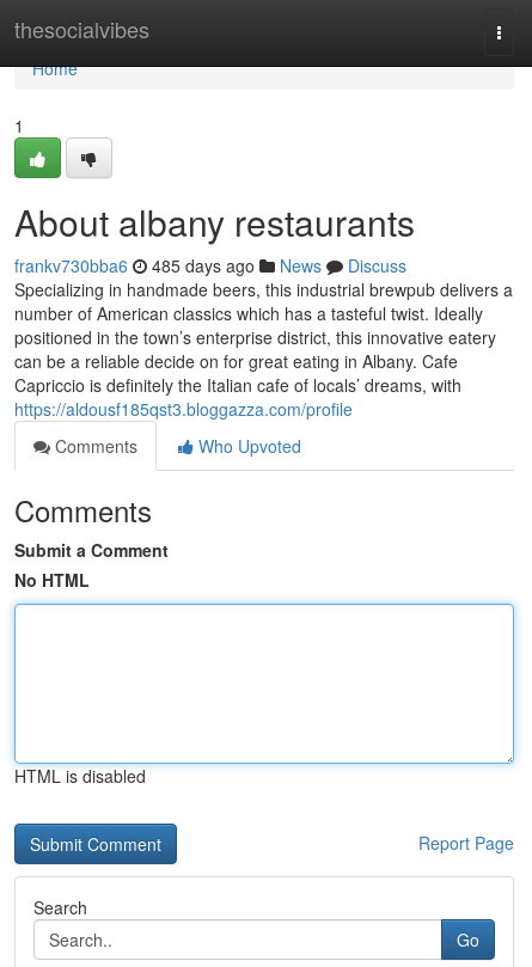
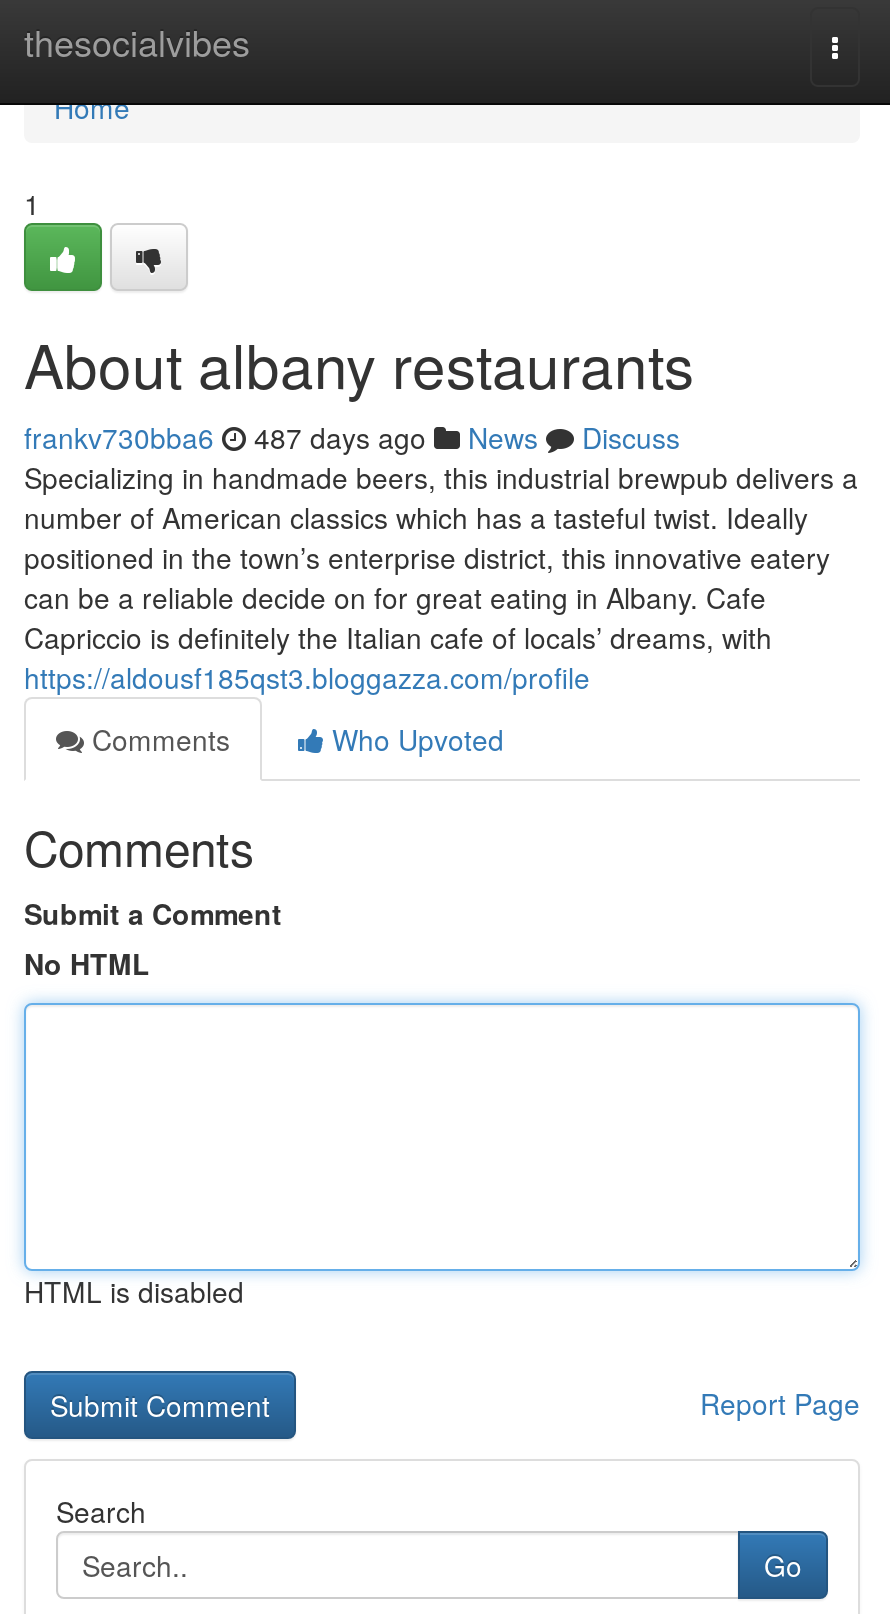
[14,253,406,277] frankv730bba6 485 days ago News Discuss -> [24,417,680,457] frankv730bba6 487 days ago News Discuss

